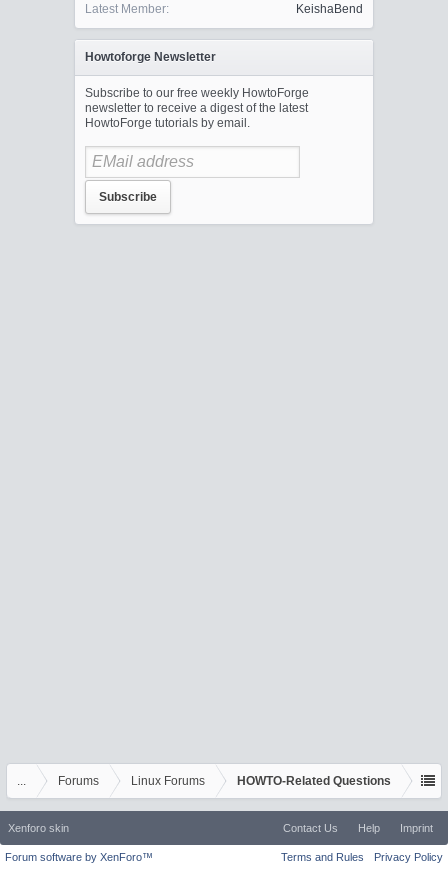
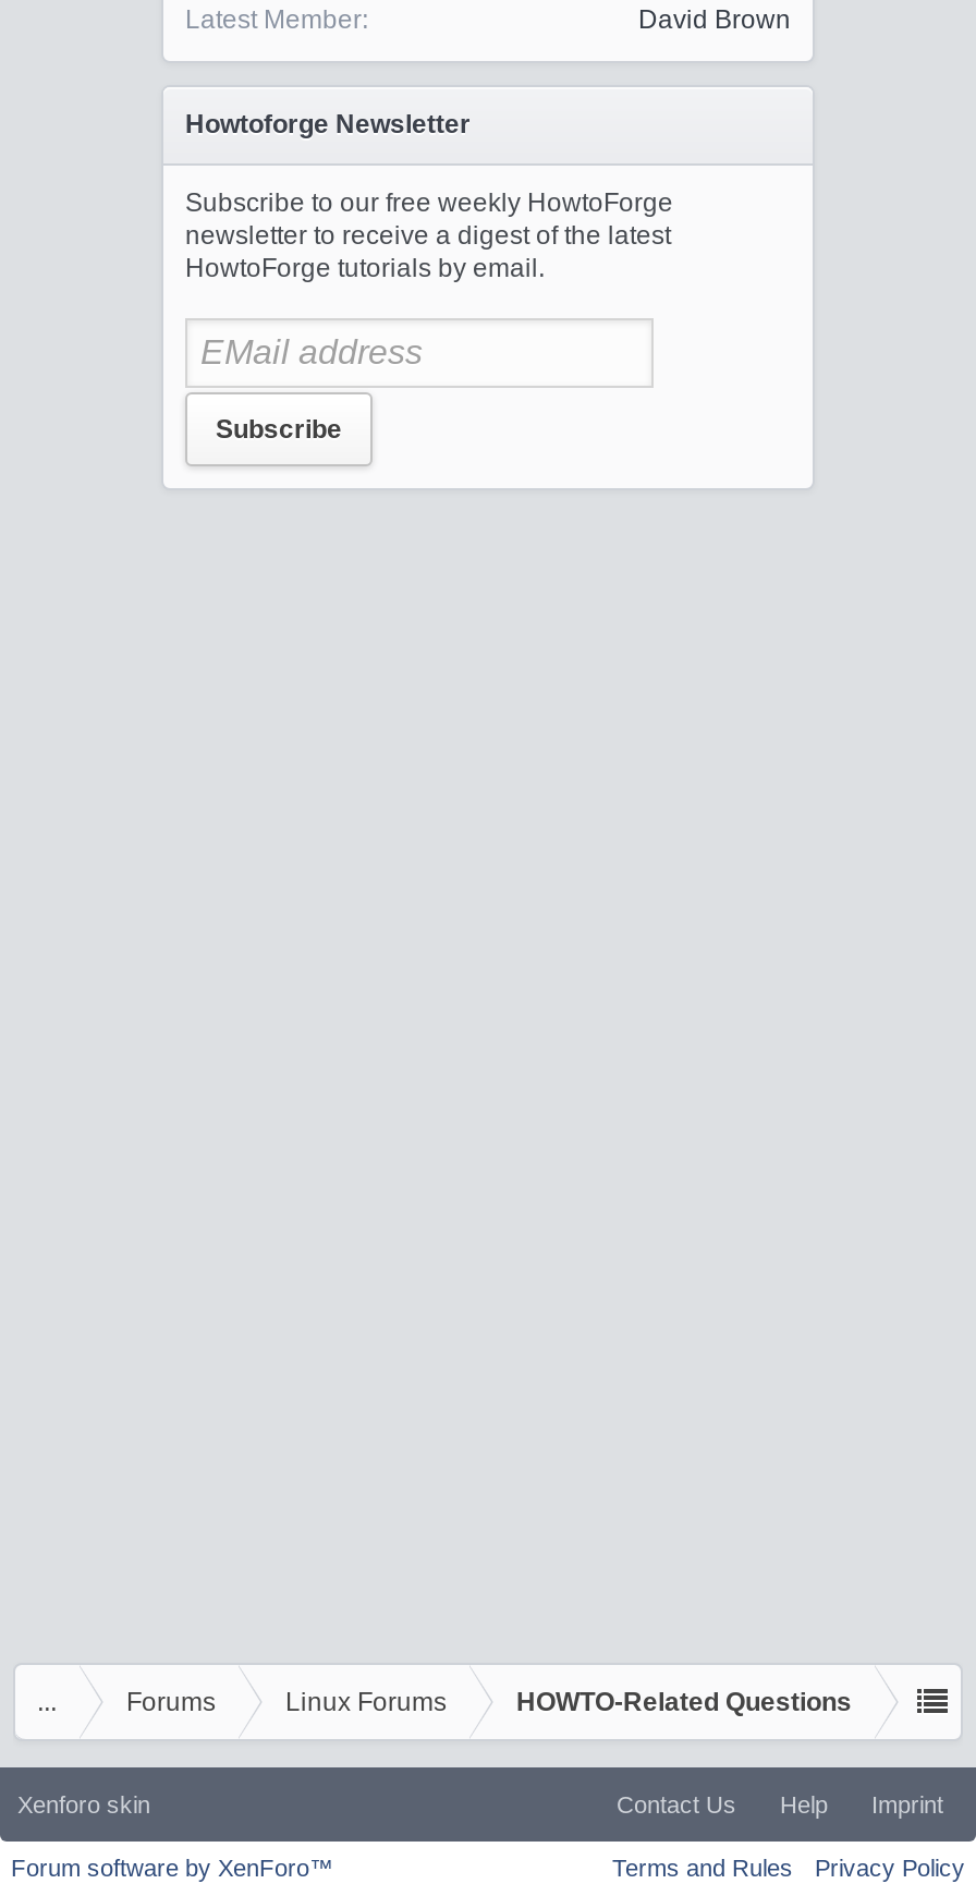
[296,2,363,16] KeishaBend -> [638,4,791,35] David Brown

